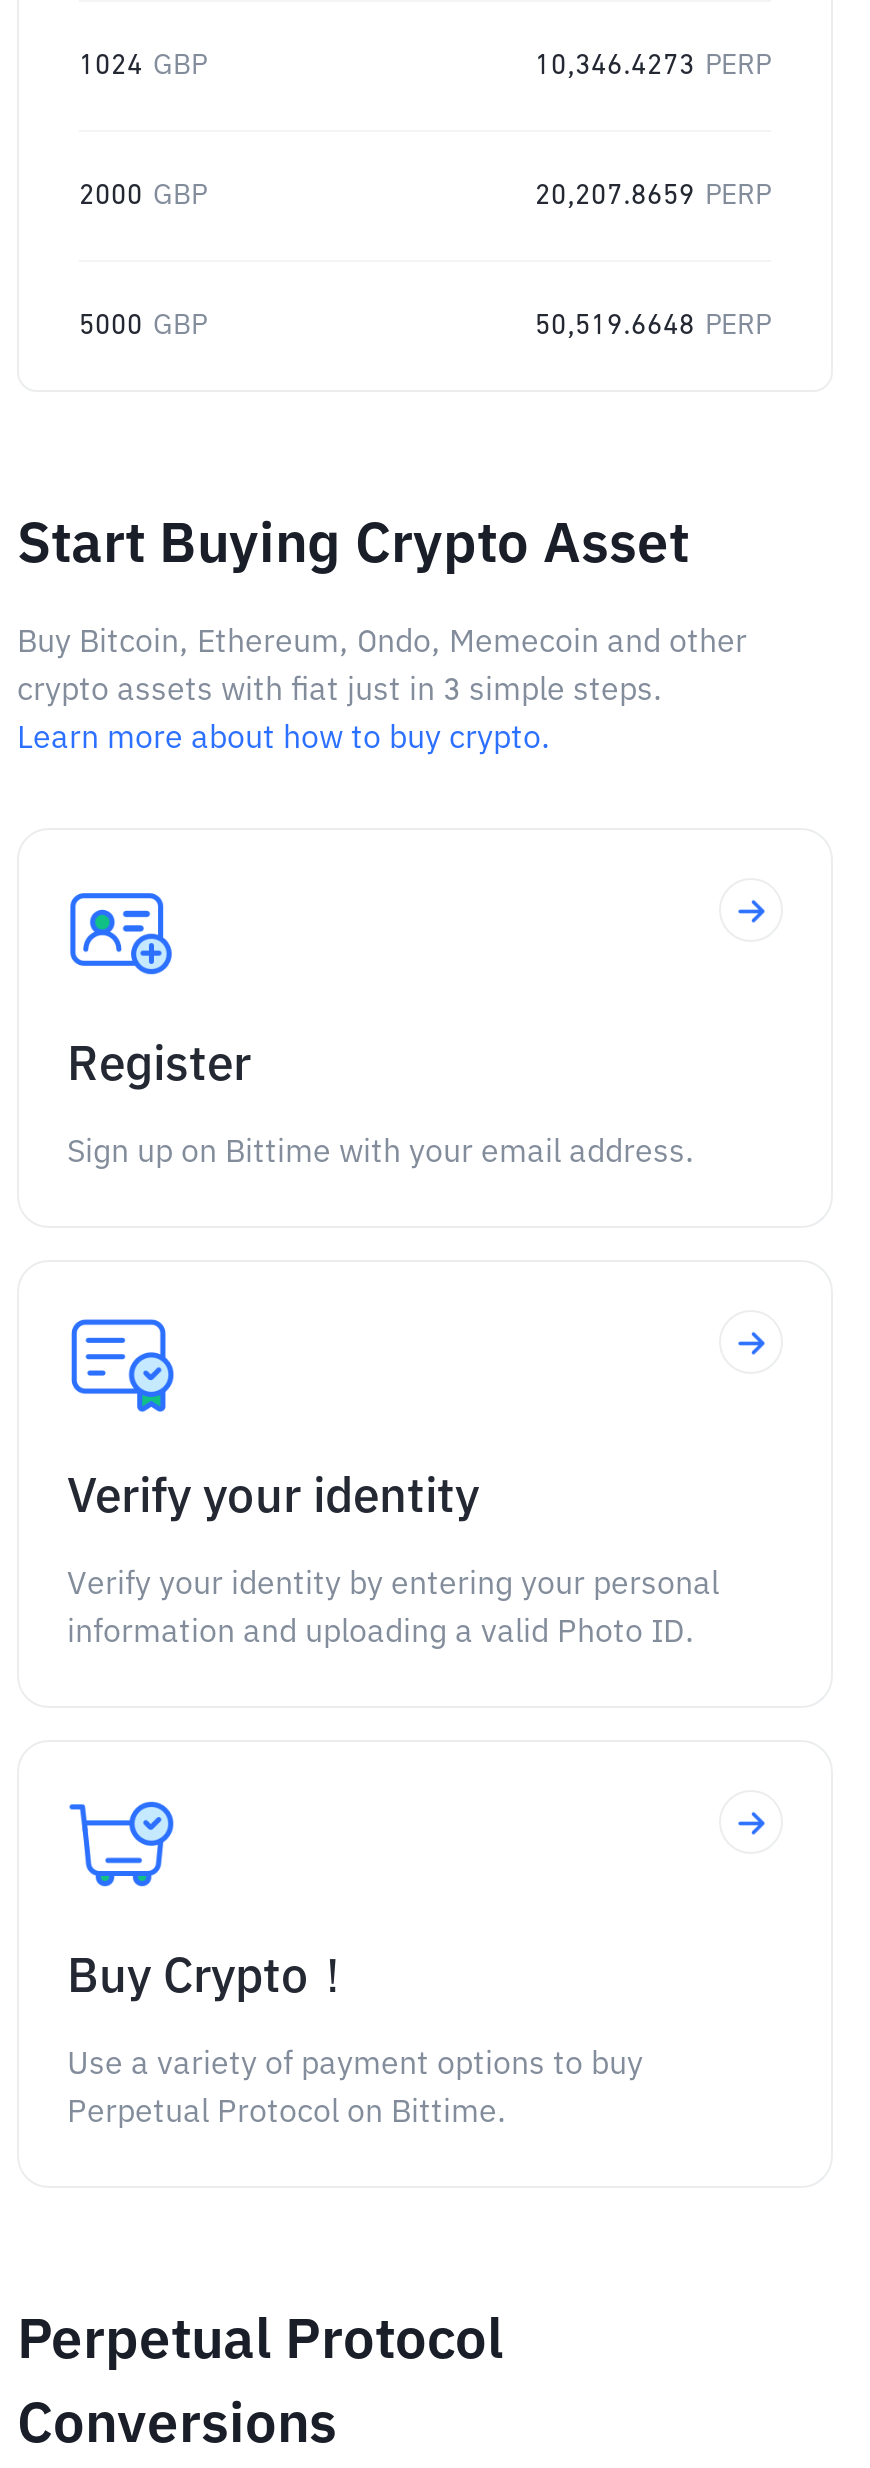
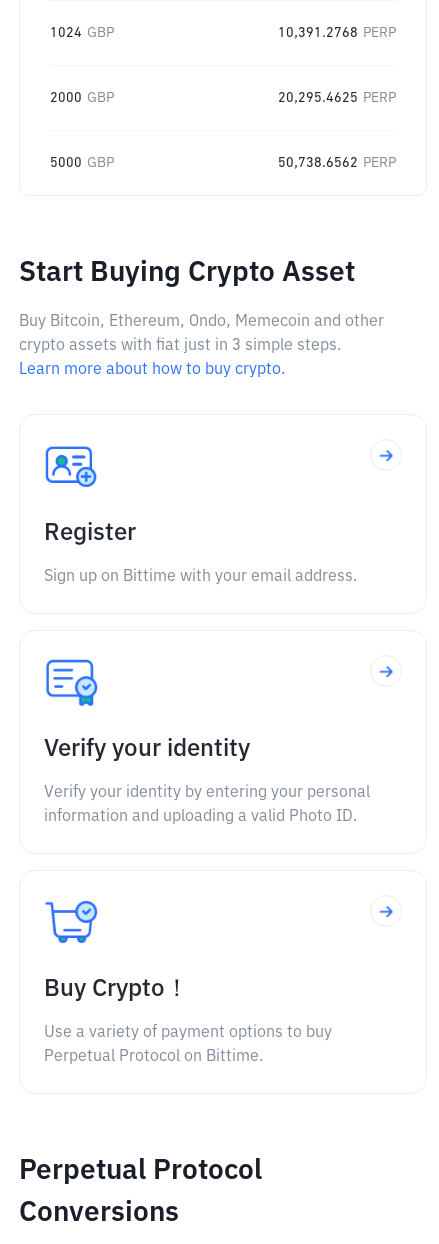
[535,52,771,80] 10,346.4273 PERP -> [278,26,396,40] 10,391.2768 PERP
[535,182,771,210] 20,207.8659 PERP -> [278,91,396,105] 20,295.4625 PERP
[535,312,771,340] 50,519.6648 PERP -> [278,156,396,170] 50,738.6562 PERP

